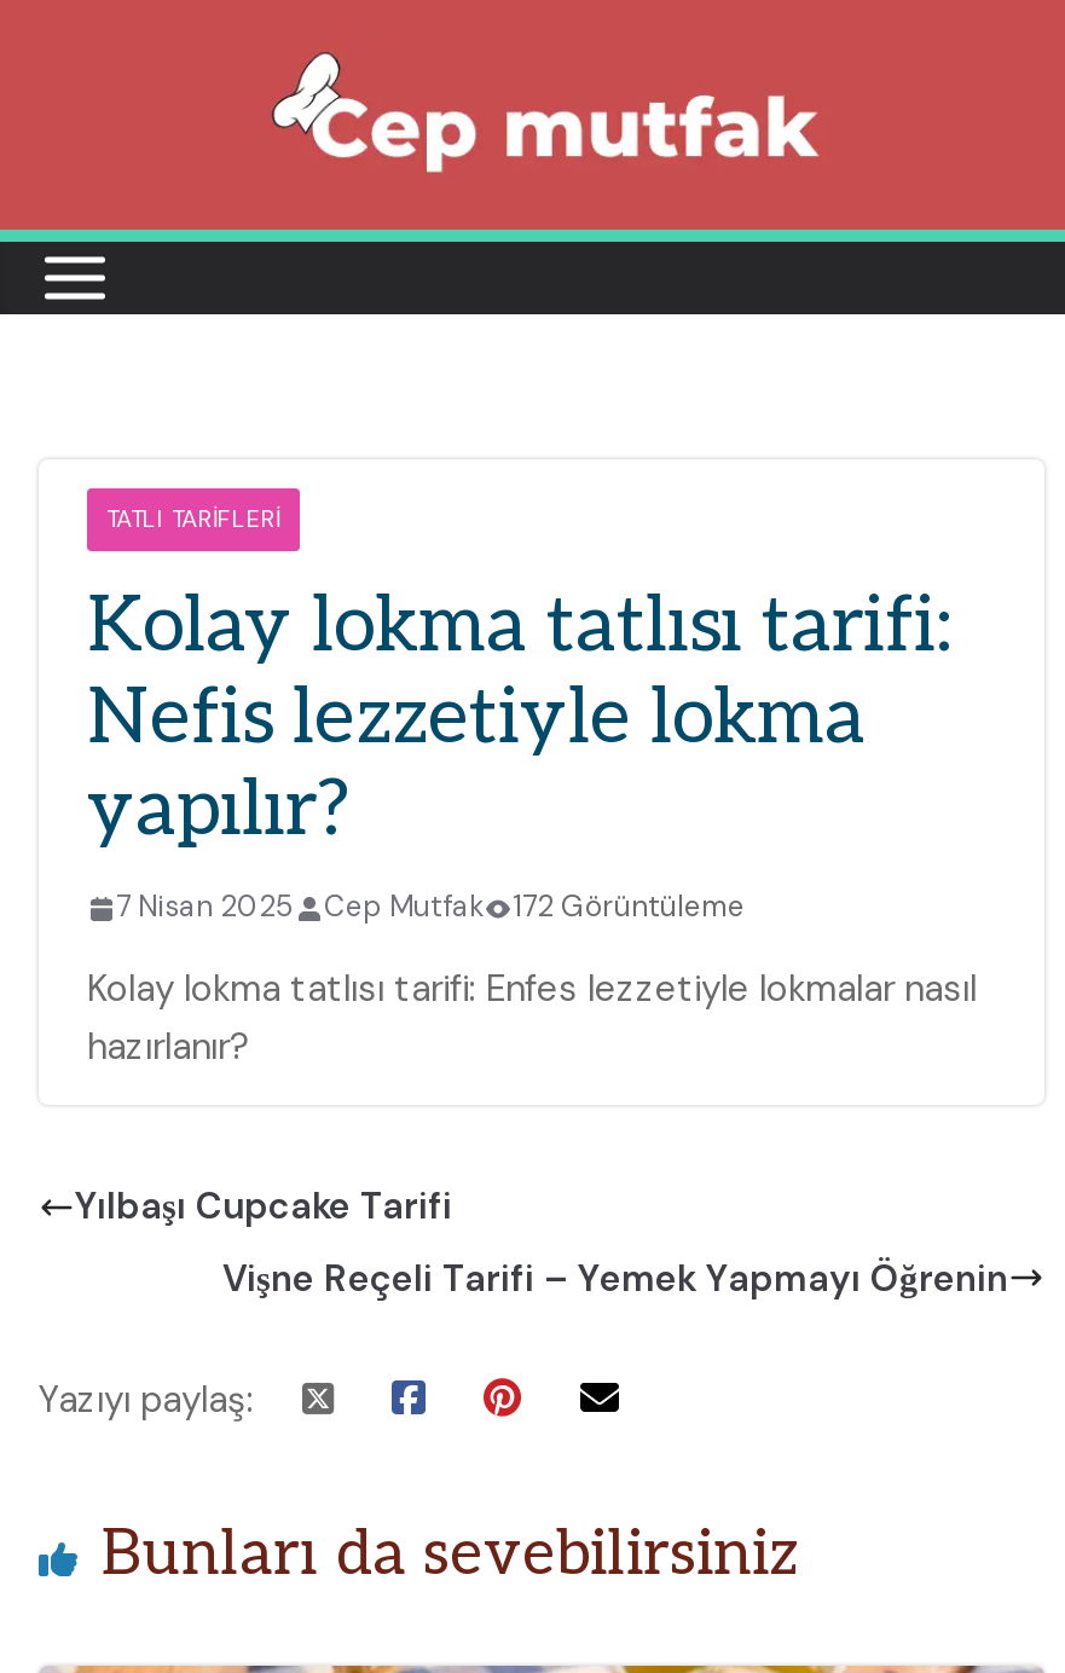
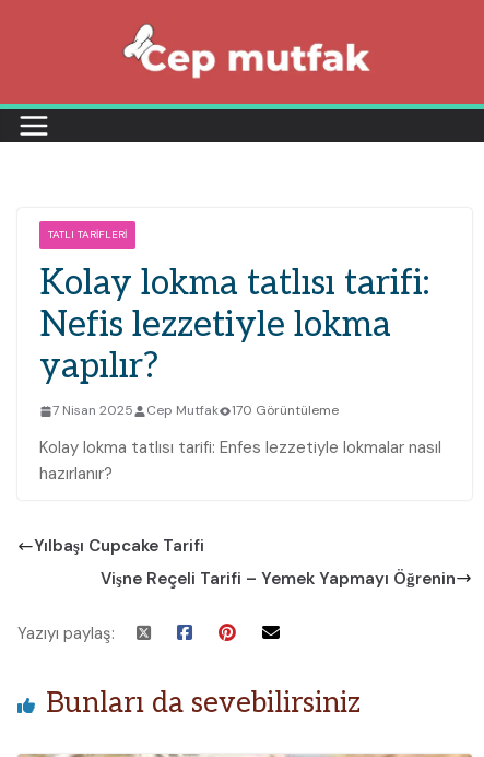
[116,887,745,926] 7 Nisan 2025 Cep Mutfak 172 Görüntüleme -> [52,401,339,419] 7 Nisan 2025 Cep Mutfak 170 Görüntüleme

